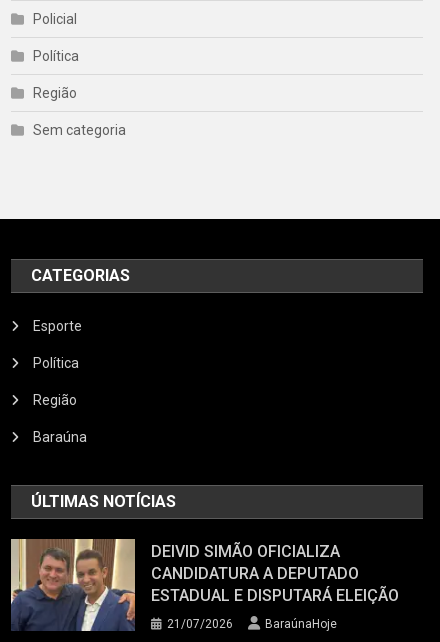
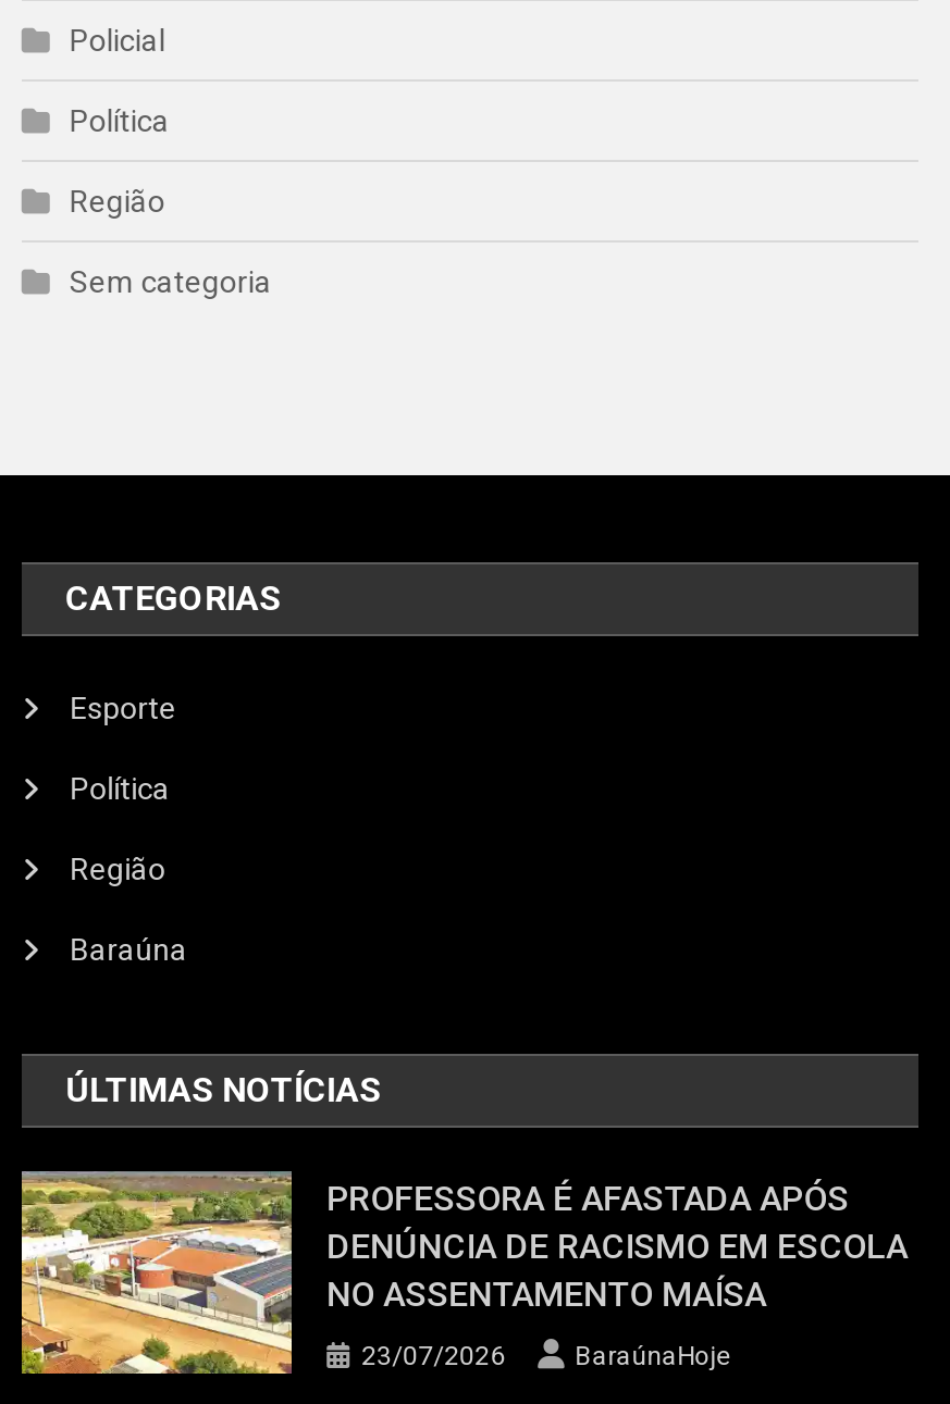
[10,538,399,632] [image] | DEIVID SIMÃO OFICIALIZA | CANDIDATURA A DEPUTADO | ESTADUAL E DISPUTARÁ ELEIÇÃO -> [20,1170,908,1377] [image] | PROFESSORA É AFASTADA APÓS | DENÚNCIA DE RACISMO EM ESCOLA | NO ASSENTAMENTO MAÍSA
[167,617,233,631] 21/07/2026 -> [362,1341,505,1372] 23/07/2026

